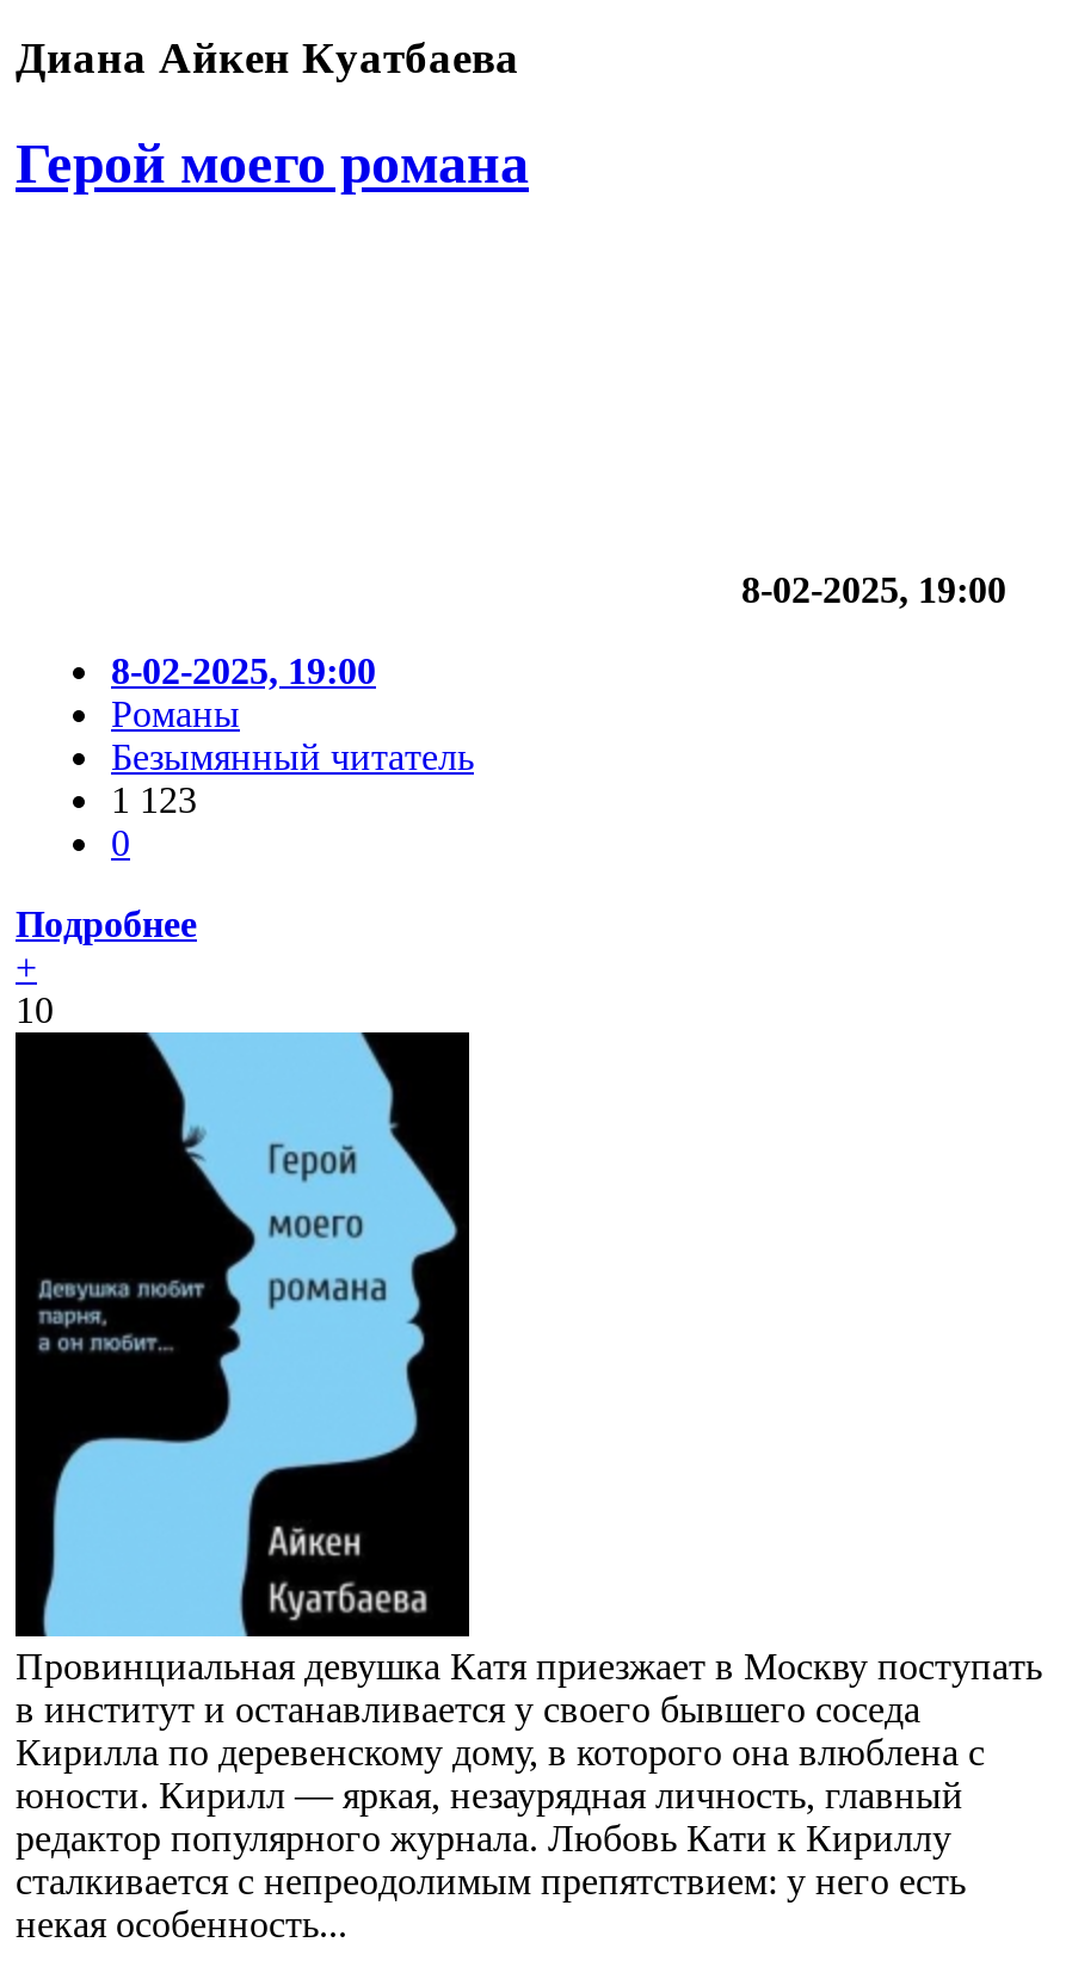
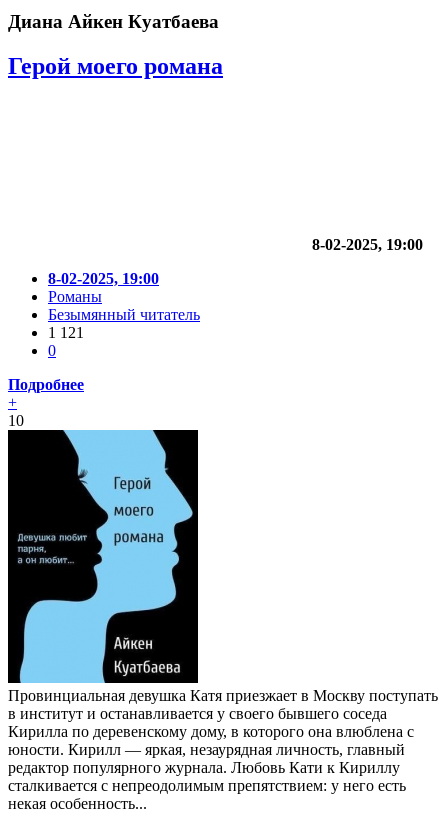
[111,778,197,819] 1 123 -> [48,323,84,340] 1 121

